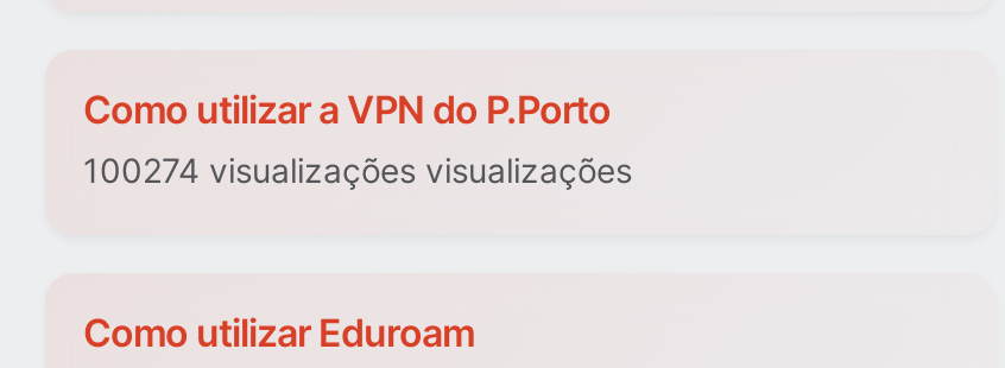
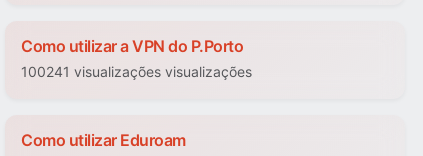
[83,151,632,191] 100274 visualizações visualizações -> [21,63,252,80] 100241 visualizações visualizações

